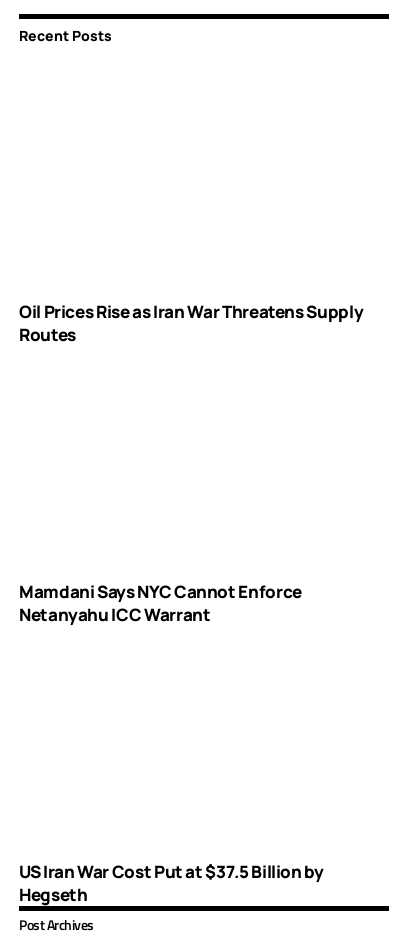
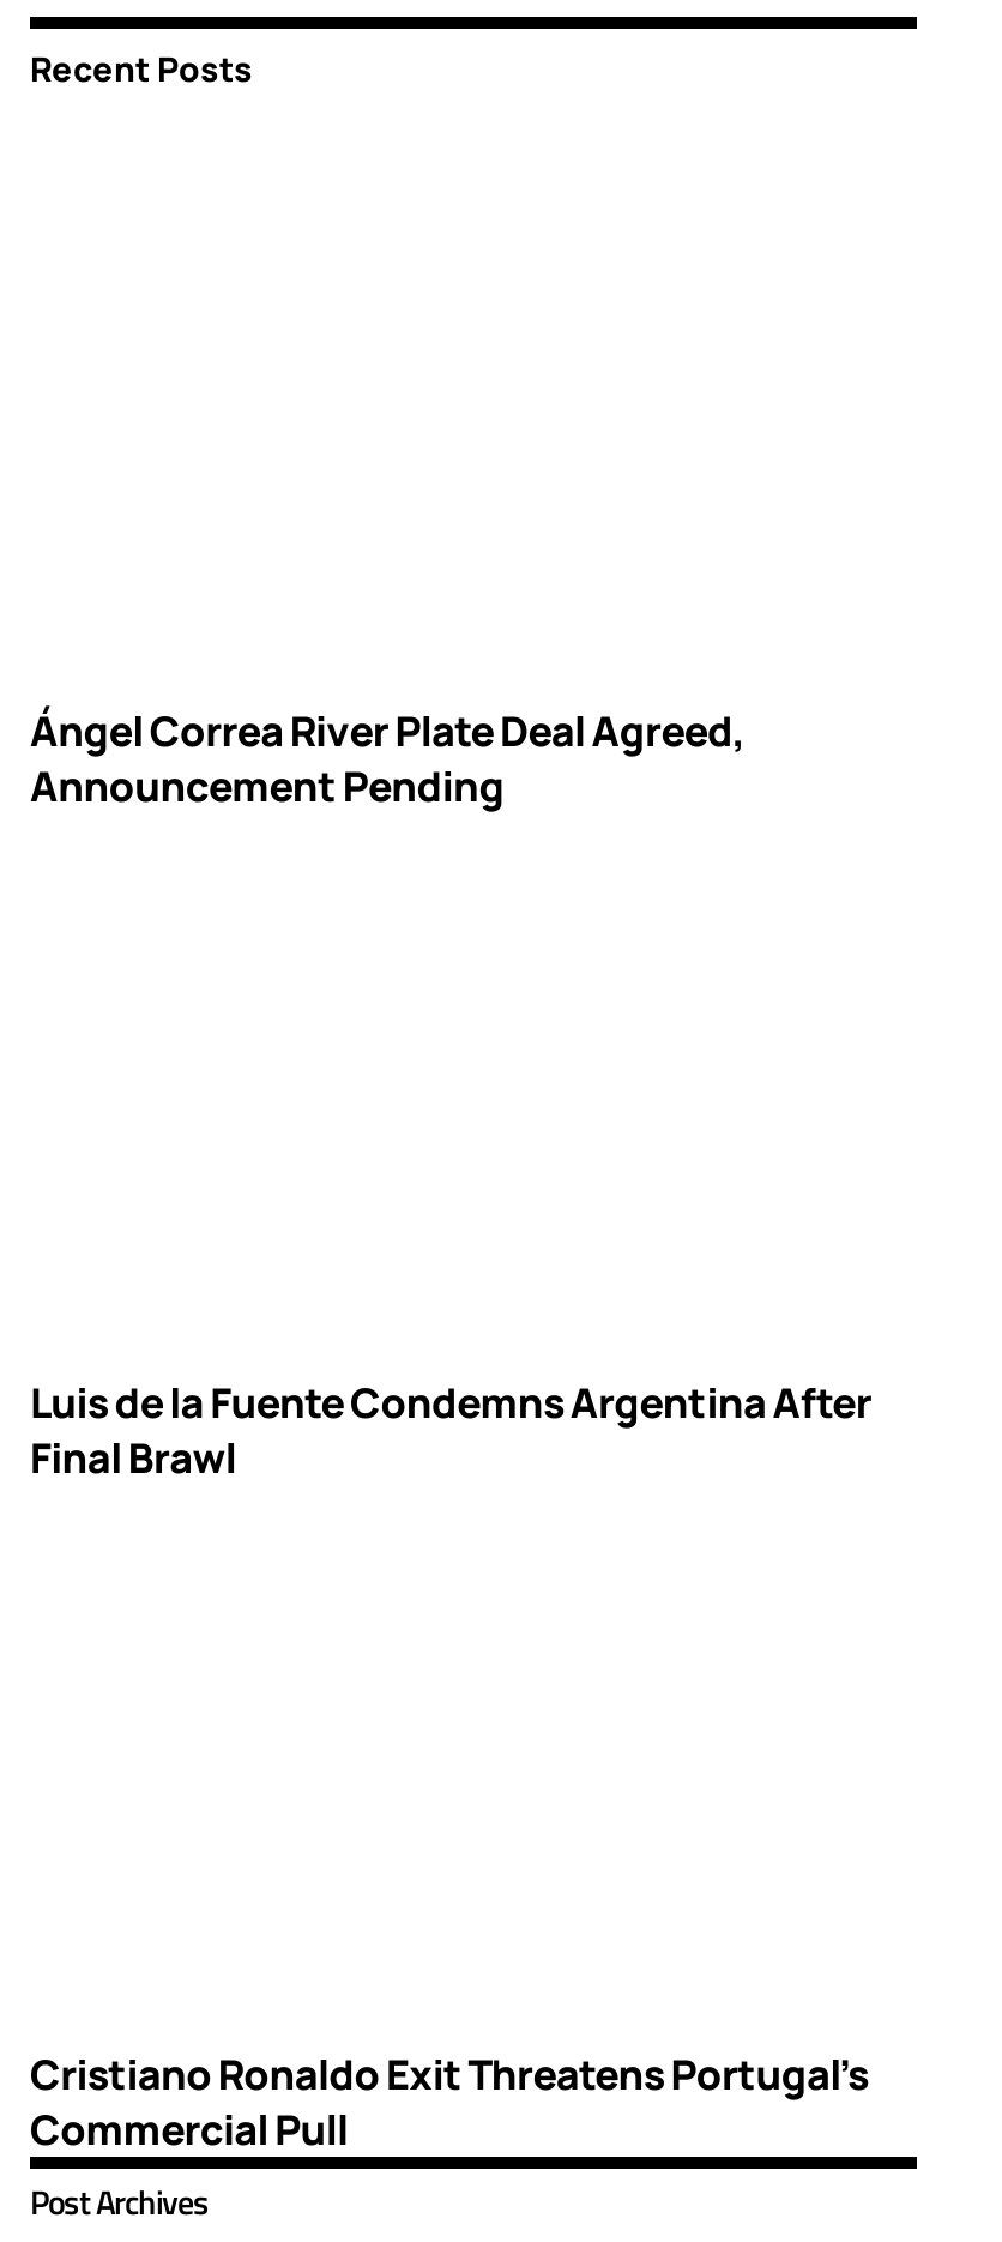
[19,300,363,346] Oil Prices Rise as Iran War Threatens Supply | Routes -> [30,703,744,813] Ángel Correa River Plate Deal Agreed, | Announcement Pending
[19,580,302,626] Mamdani Says NYC Cannot Enforce | Netanyahu ICC Warrant -> [30,1375,871,1485] Luis de la Fuente Condemns Argentina After | Final Brawl
[19,860,324,906] US Iran War Cost Put at $37.5 Billion by | Hegseth -> [30,2046,868,2157] Cristiano Ronaldo Exit Threatens Portugal’s | Commercial Pull

